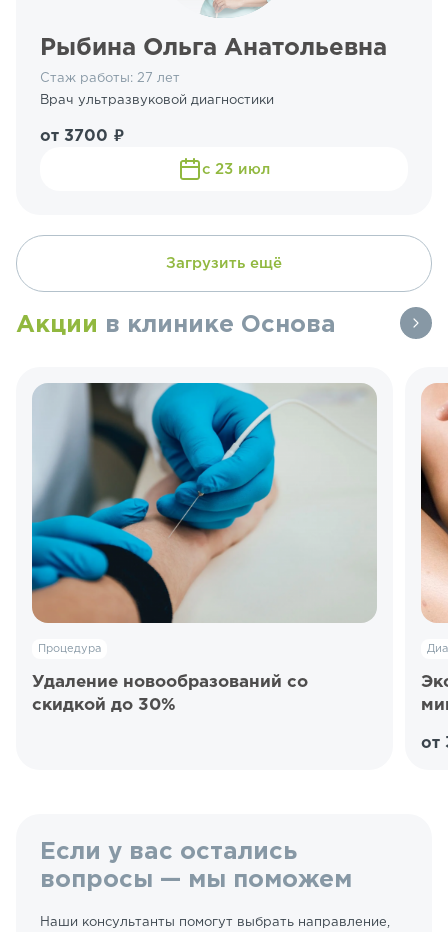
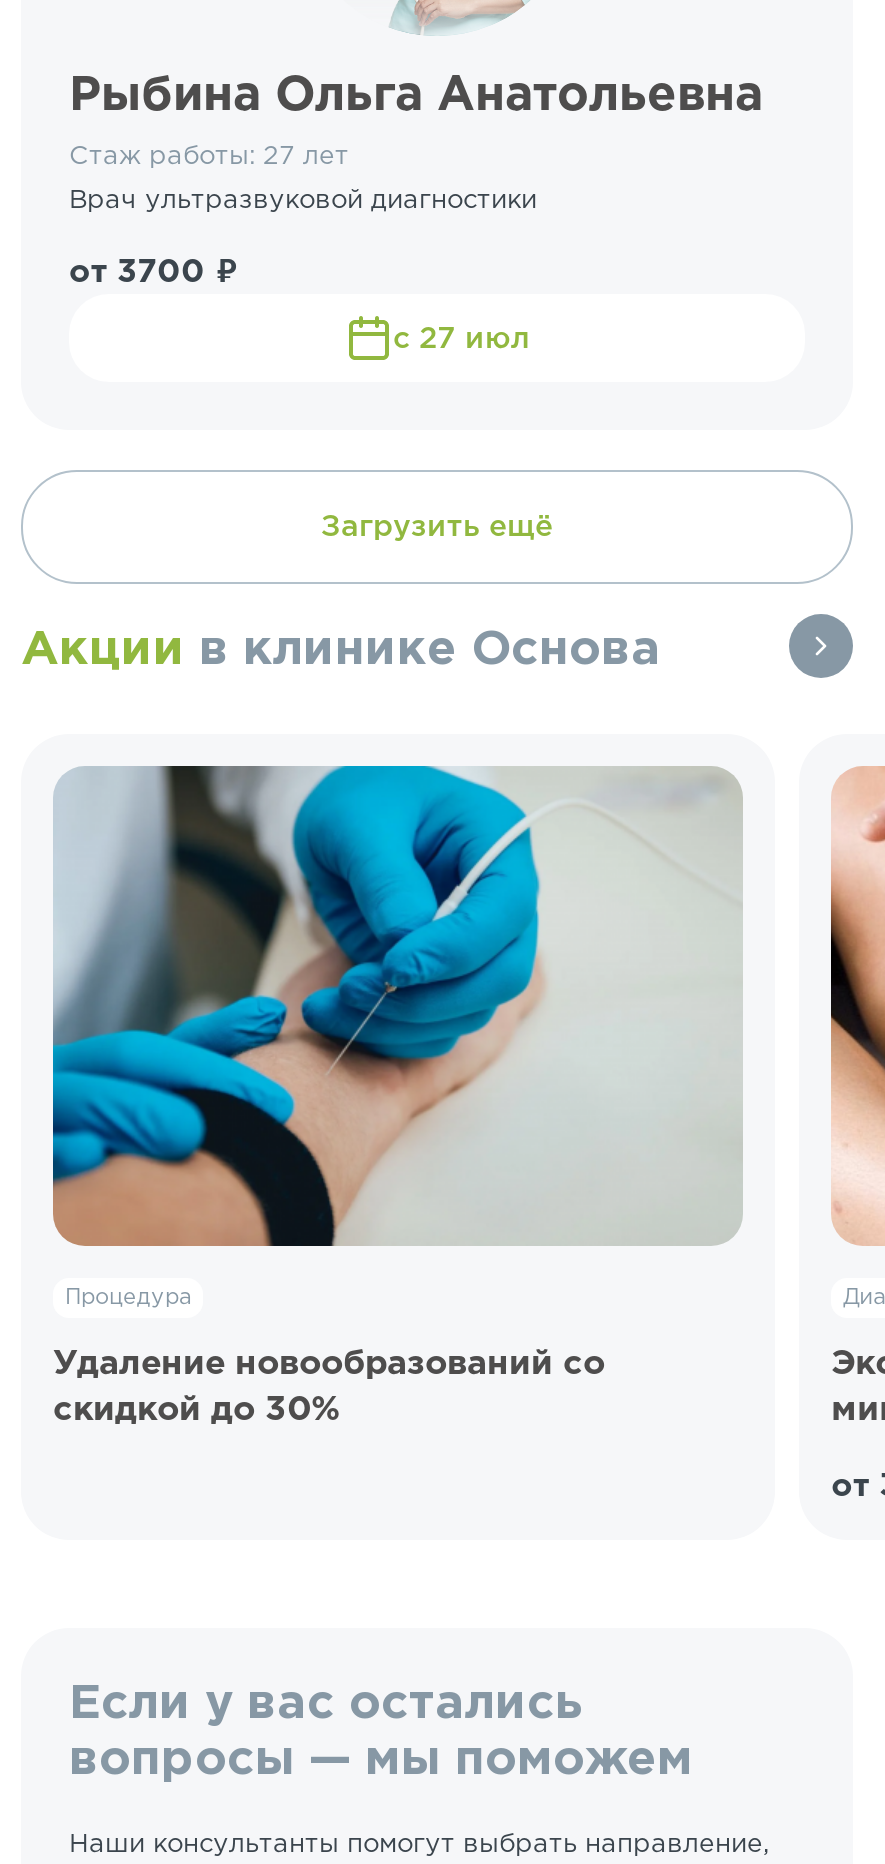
[202,162,270,175] с 23 июл -> [393,325,529,351] с 27 июл

